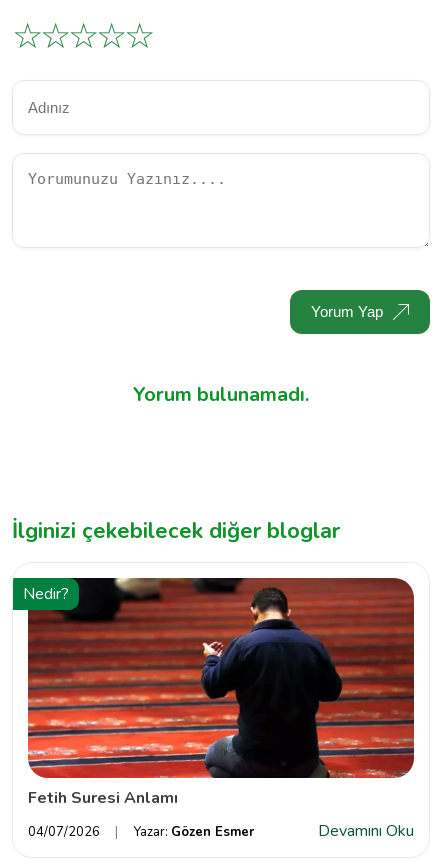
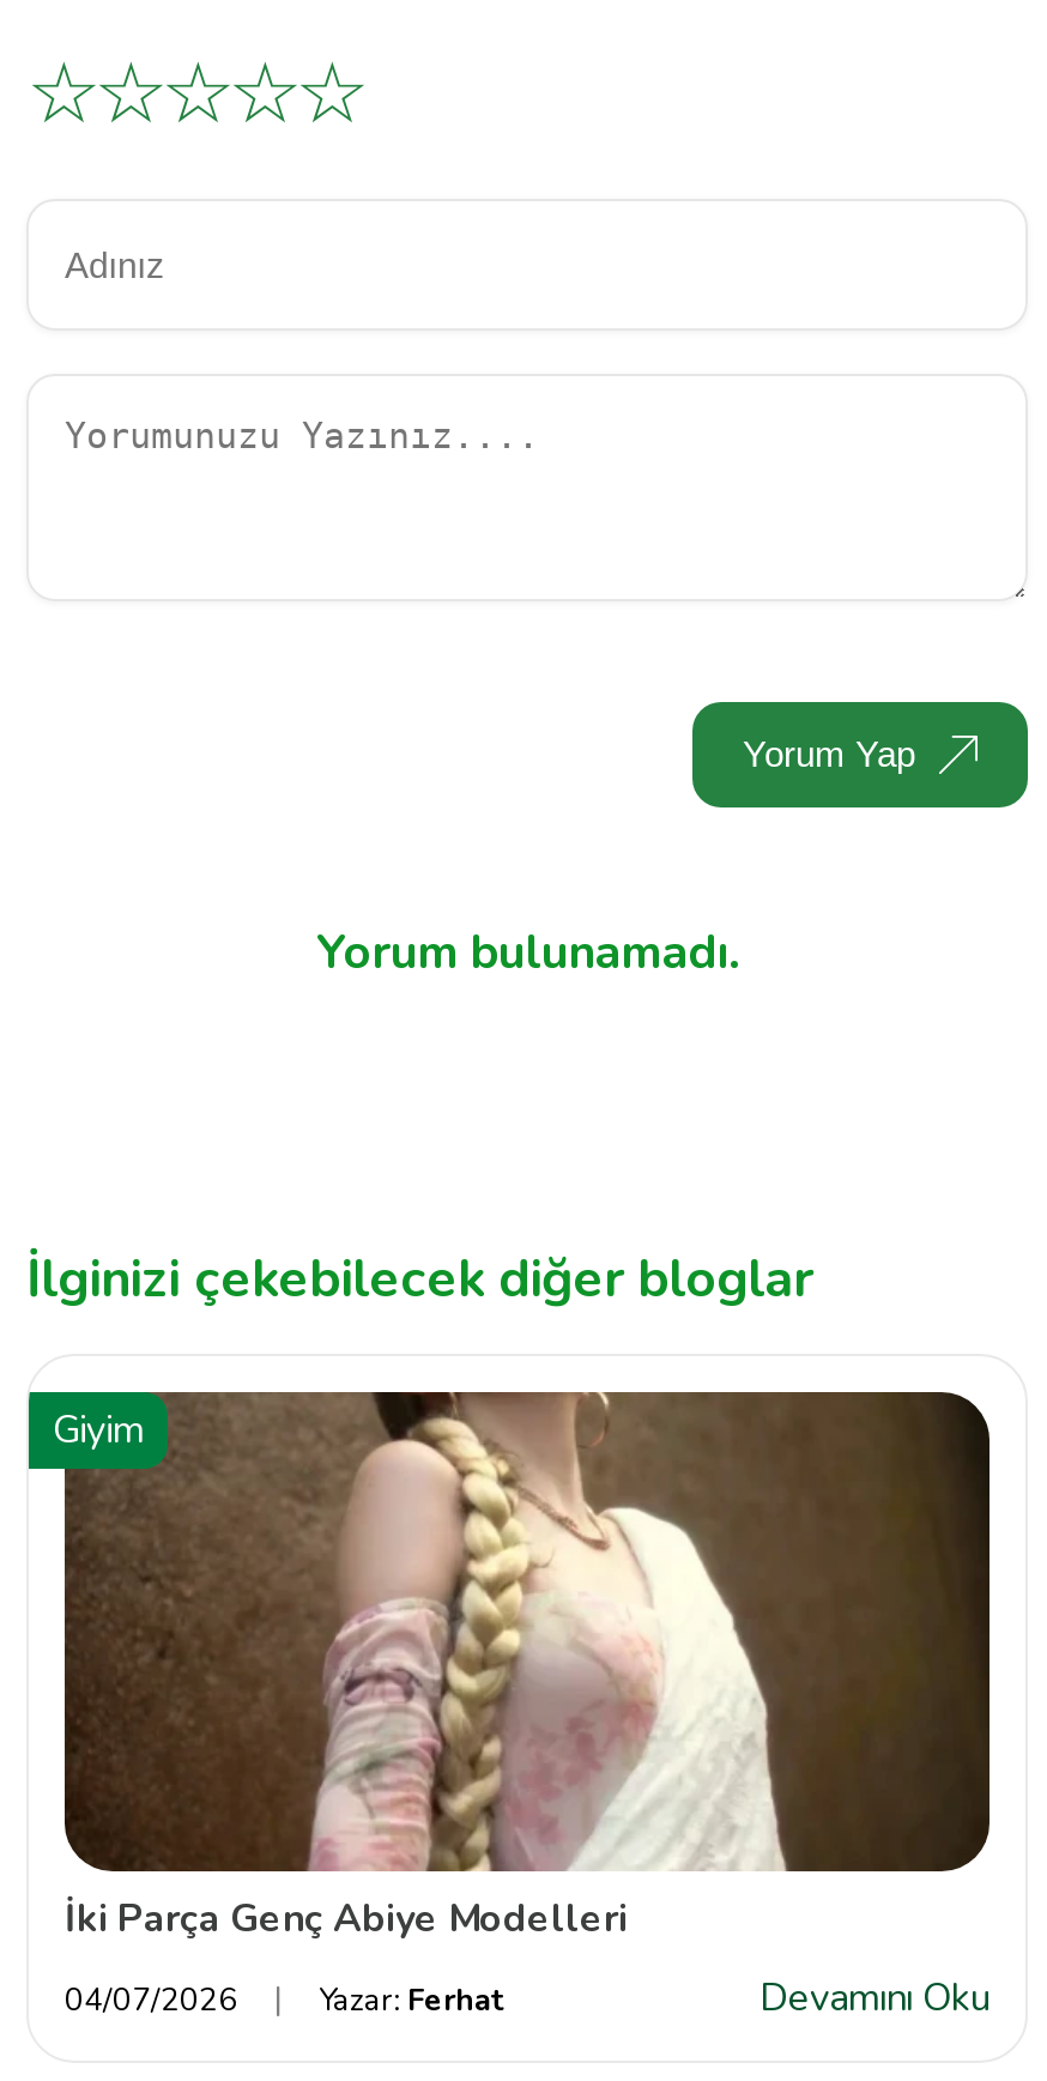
[23,577,415,779] [image] | Nedir? -> [53,1390,992,1874] [image] | Giyim
[28,787,178,809] Fetih Suresi Anlamı -> [65,1894,628,1946] İki Parça Genç Abiye Modelleri
[134,823,254,841] Yazar: Gözen Esmer -> [319,1980,503,2023] Yazar: Ferhat

